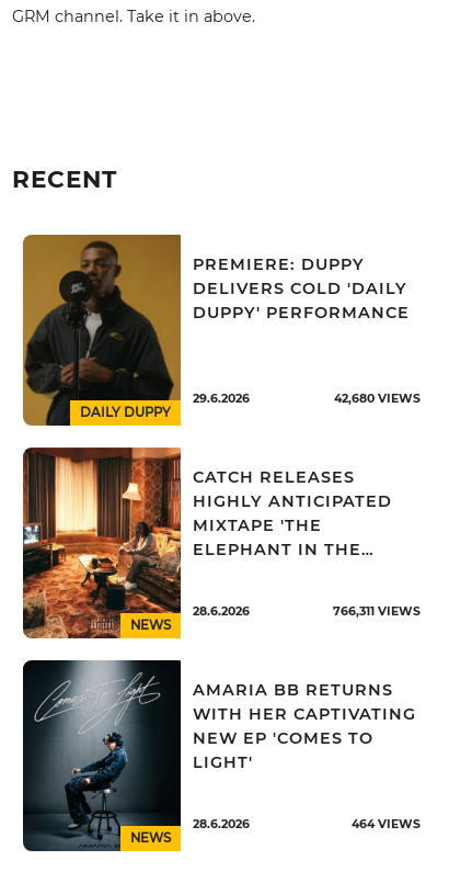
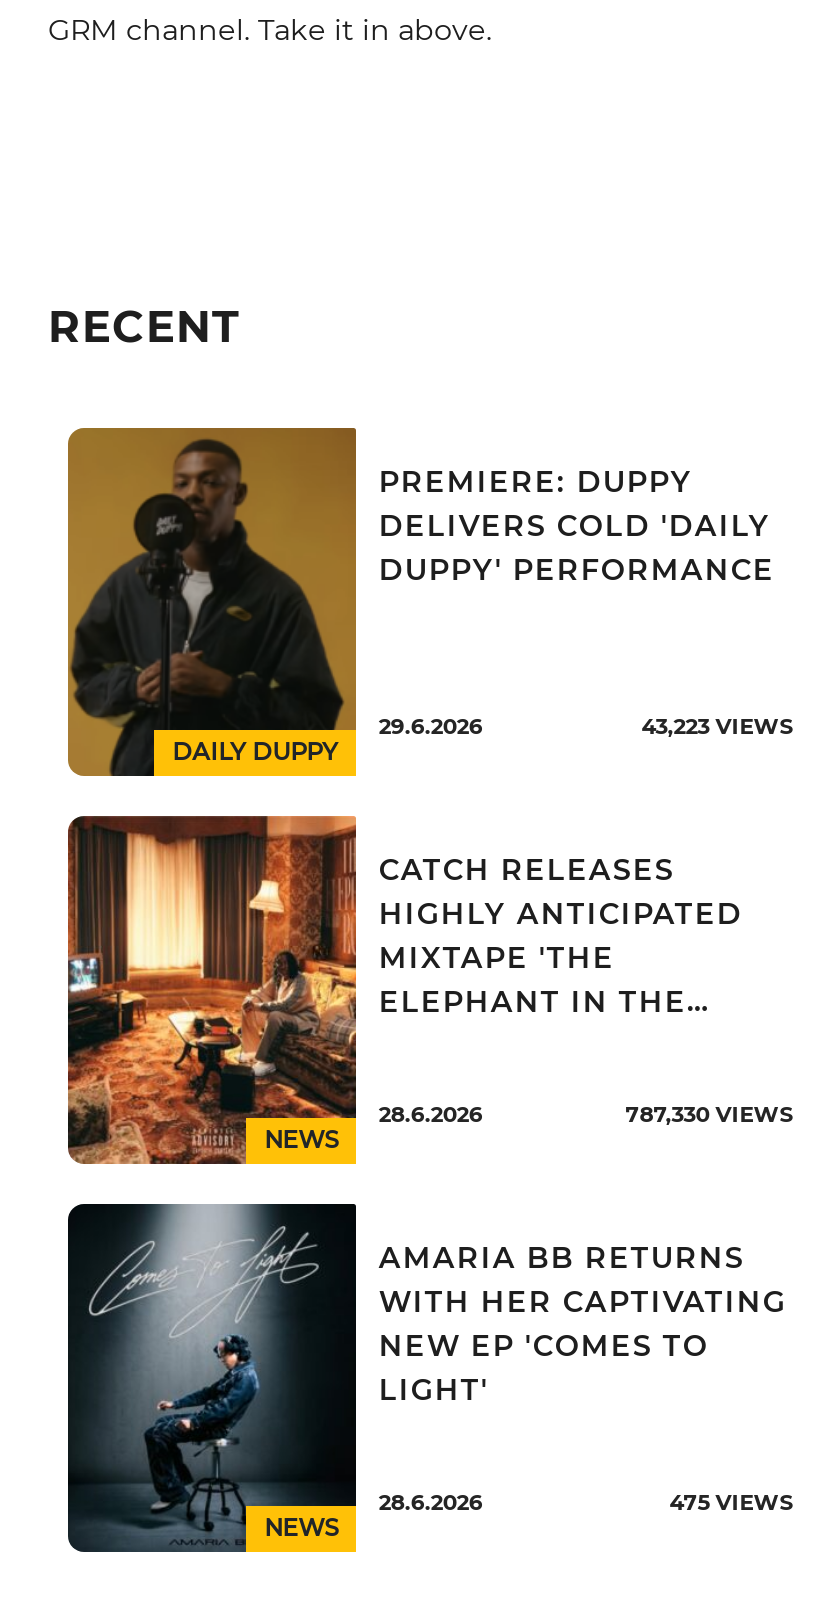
[334,391,420,405] 42,680 VIEWS -> [642,713,794,739] 43,223 VIEWS
[333,604,420,618] 766,311 VIEWS -> [626,1101,794,1127] 787,330 VIEWS
[351,817,420,831] 464 VIEWS -> [670,1489,794,1515] 475 VIEWS

